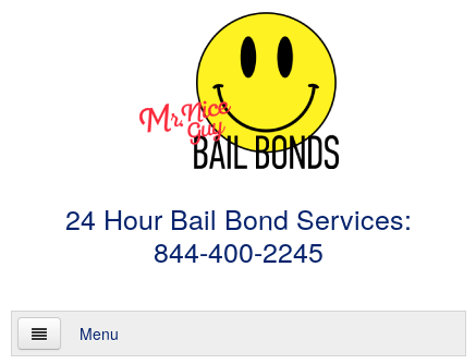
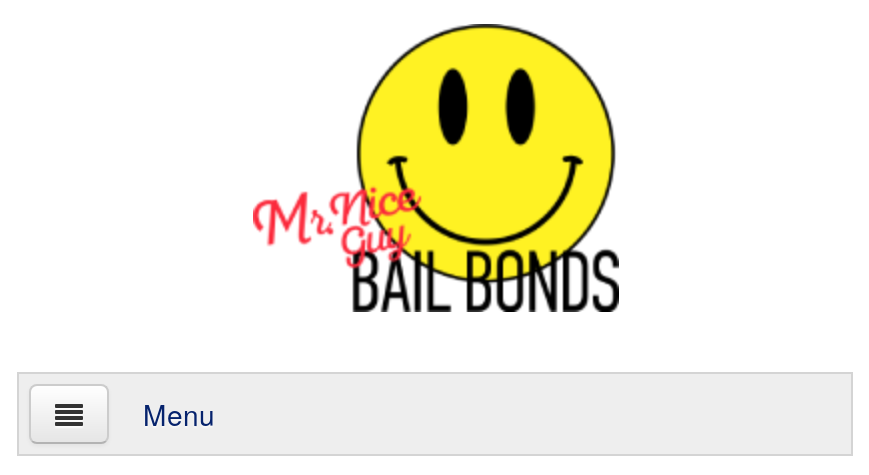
[65,198,412,270] 24 Hour Bail Bond Services: | 844-400-2245 -> none

